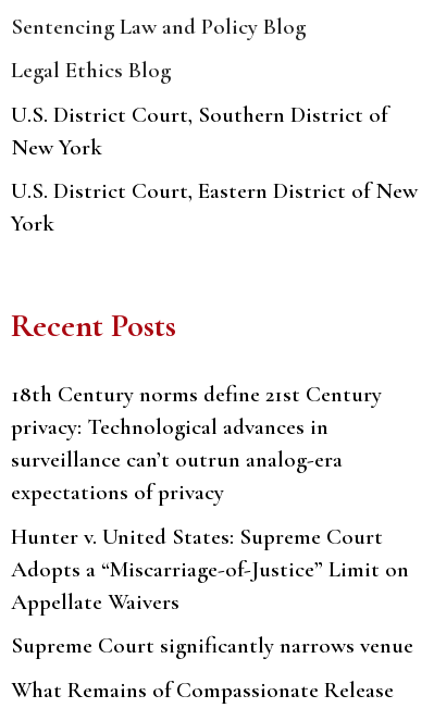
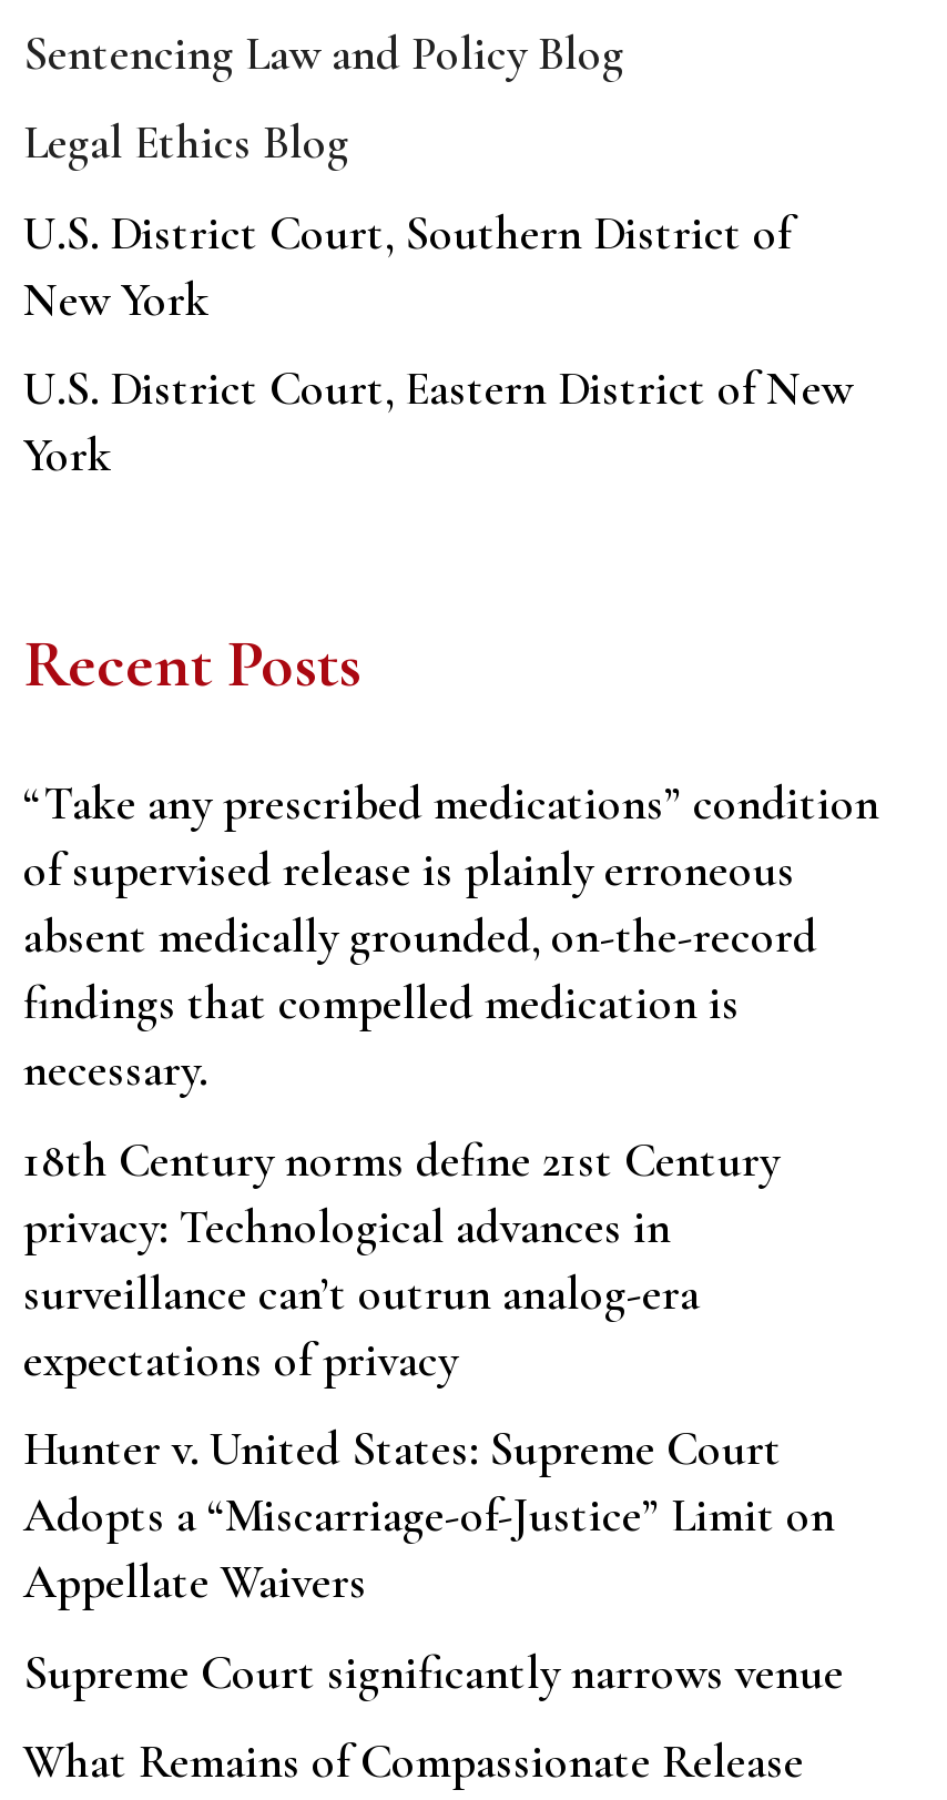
none -> [23,777,879,1099] “Take any prescribed medications” condition | of supervised release is plainly erroneous | absent medically grounded, on-the-record | findings that compelled medication is | necessary.

